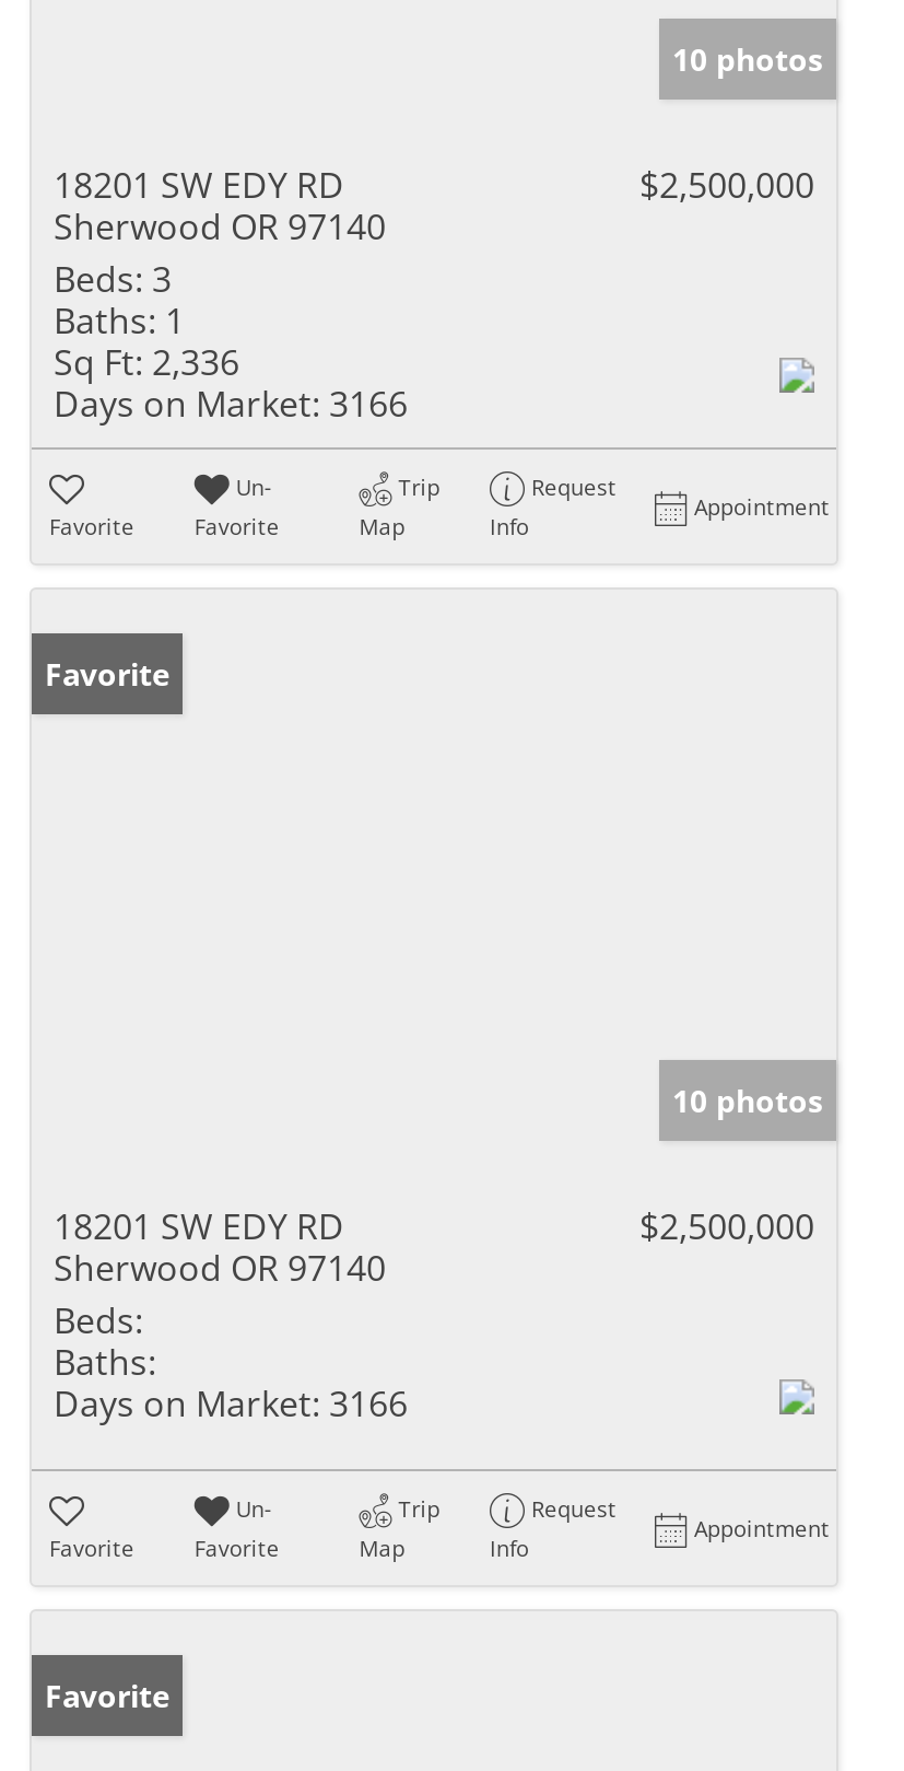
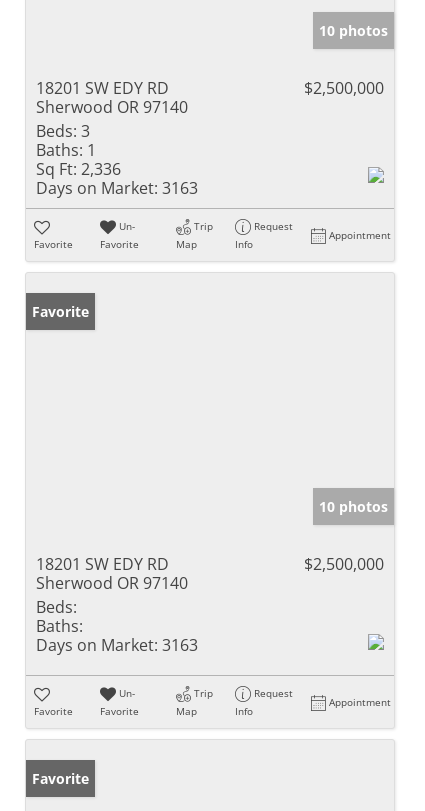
[54,379,408,427] Days on Market: 3166 -> [36,177,198,199] Days on Market: 3163
[54,1379,408,1428] Days on Market: 3166 -> [36,634,198,656] Days on Market: 3163

